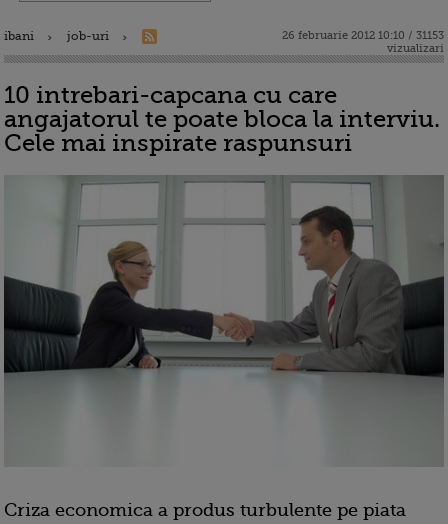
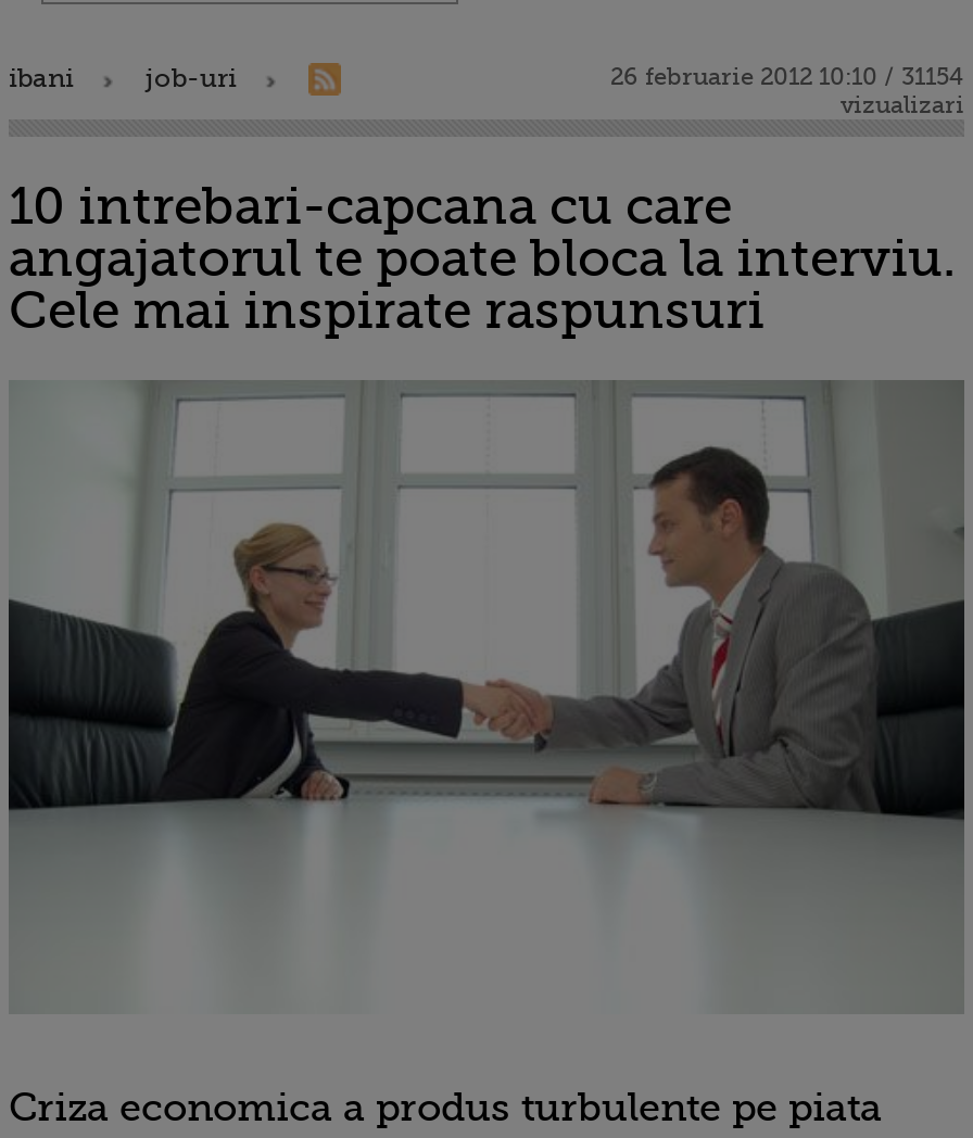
[282,29,444,42] 26 februarie 2012 10:10 / 31153 -> [610,63,964,91] 26 februarie 2012 10:10 / 31154

